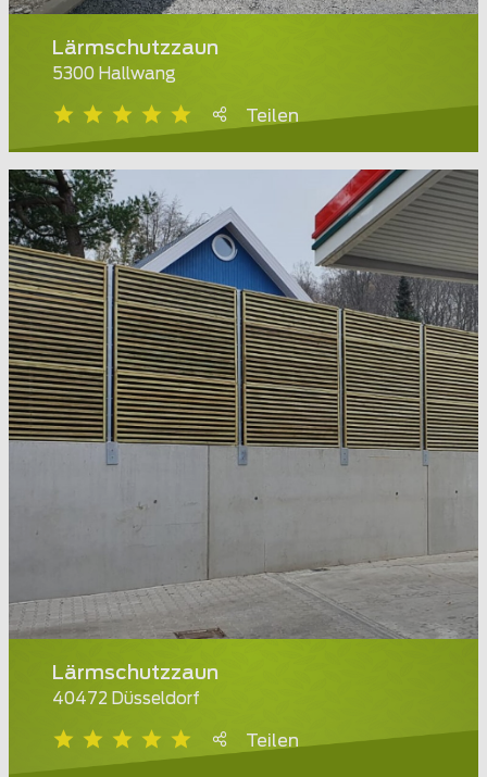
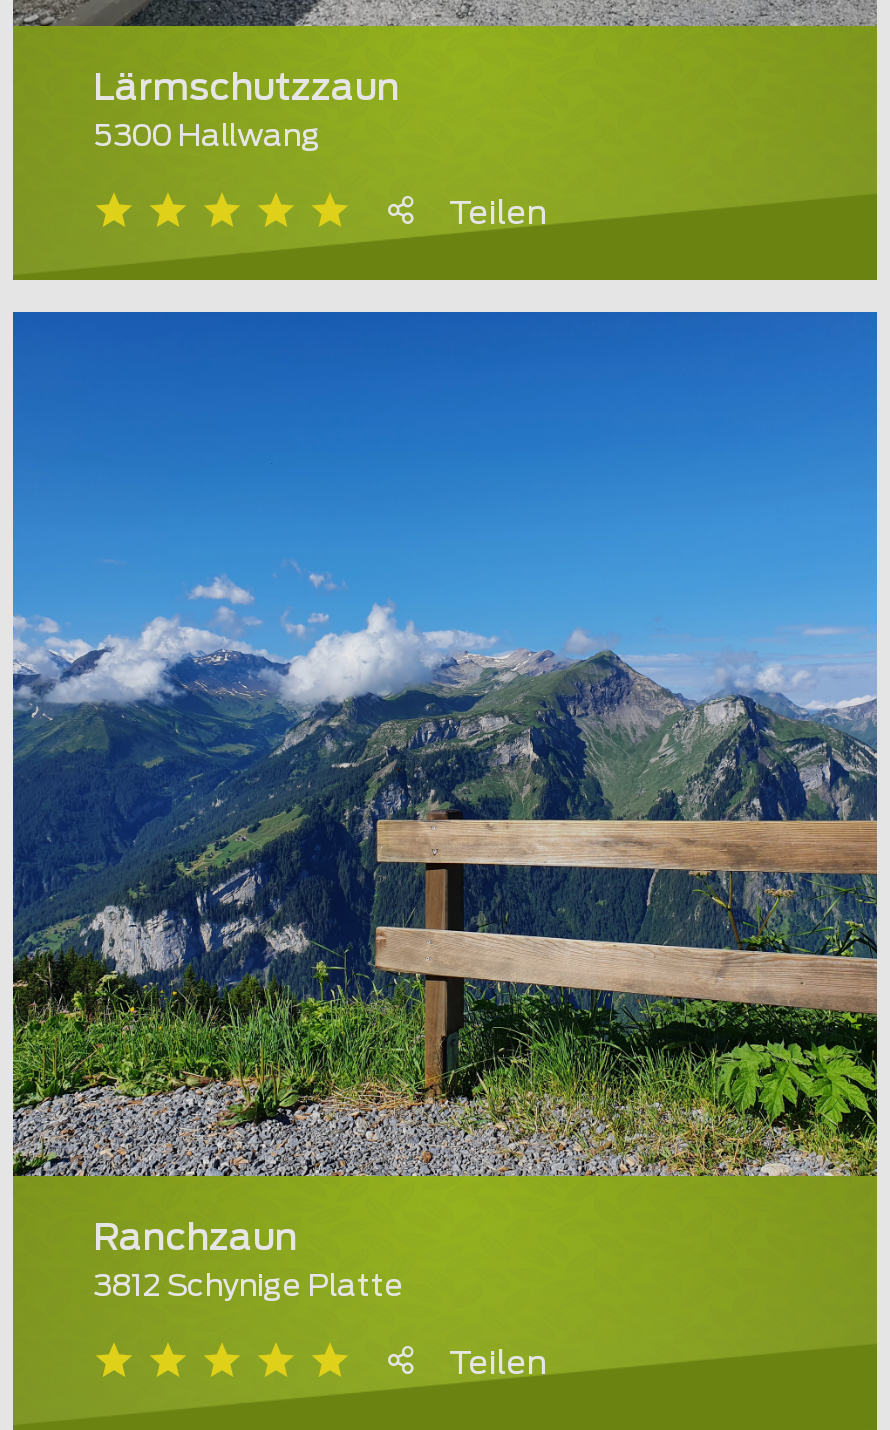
[8,168,479,708] [image] | Lärmschutzzaun | 40472 Düsseldorf -> [11,310,879,1303] [image] | Ranchzaun | 3812 Schynige Platte

